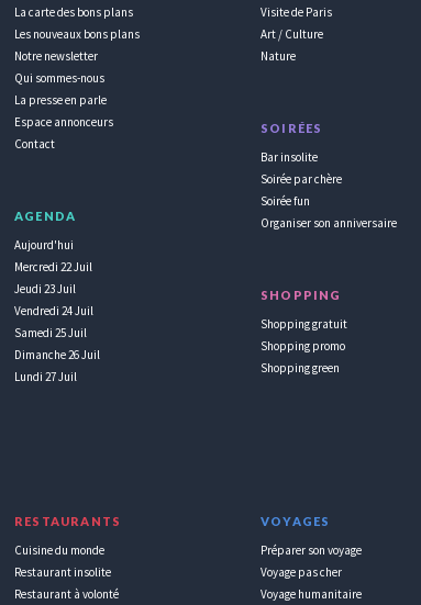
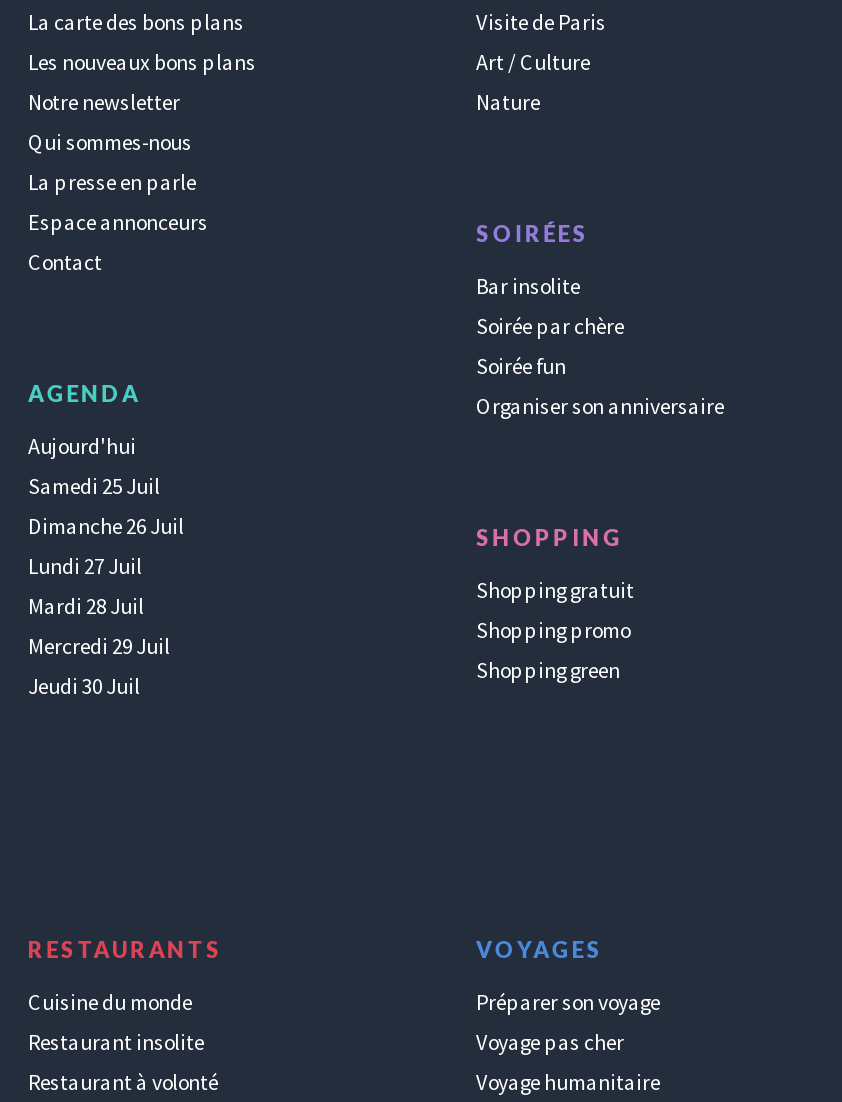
[14,259,93,318] Mercredi 22 Juil | Jeudi 23 Juil | Vendredi 24 Juil -> none
none -> [28,591,170,699] Mardi 28 Juil | Mercredi 29 Juil | Jeudi 30 Juil
moved [14,324,100,384] -> [28,471,184,579]: Samedi 25 Juil | Dimanche 26 Juil | Lundi 27 Juil

